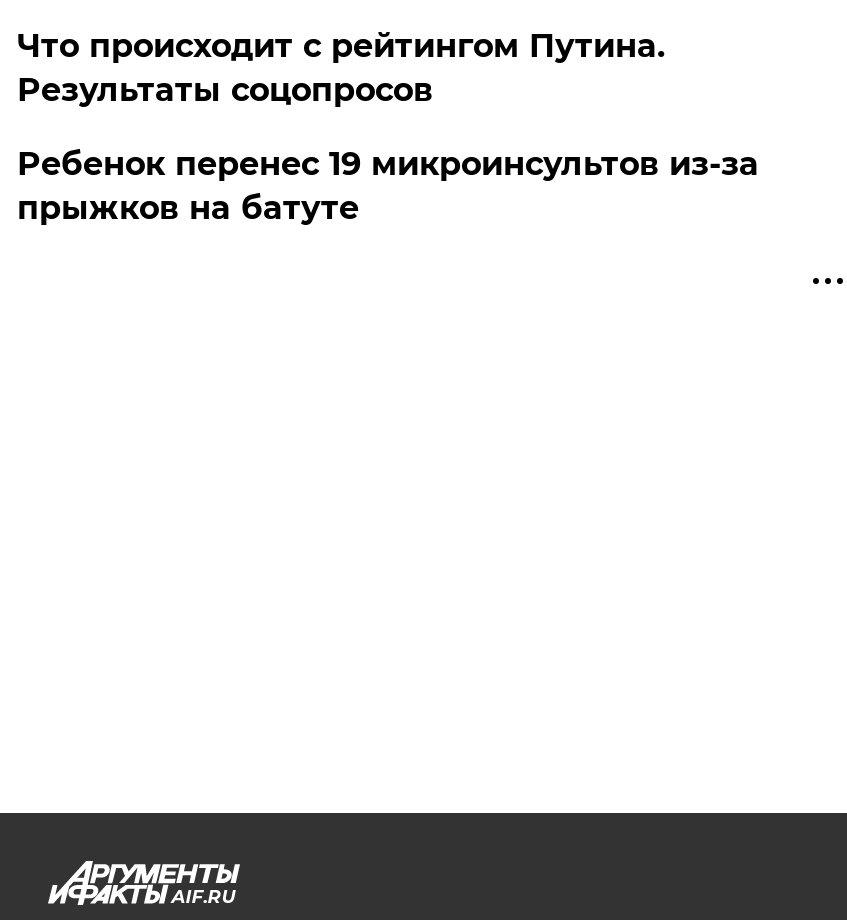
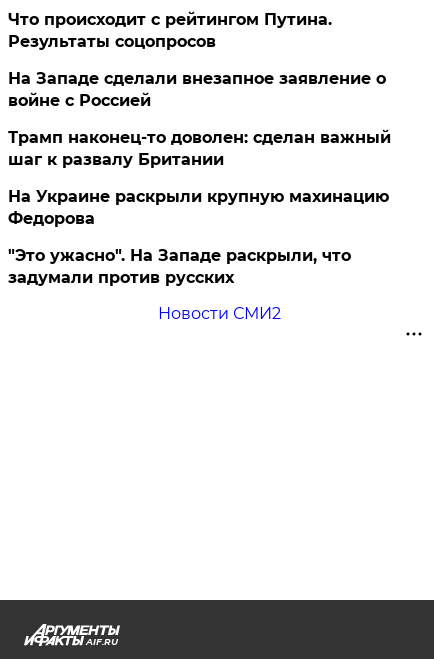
[17,145,759,227] Ребенок перенес 19 микроинсультов из-за | прыжков на батуте -> [8,69,391,323] На Западе сделали внезапное заявление о | войне с Россией | Трамп наконец-то доволен: сделан важный | шаг к развалу Британии | На Украине раскрыли крупную махинацию | Федорова | "Это ужасно". На Западе раскрыли, что | задумали против русских | Новости СМИ2

